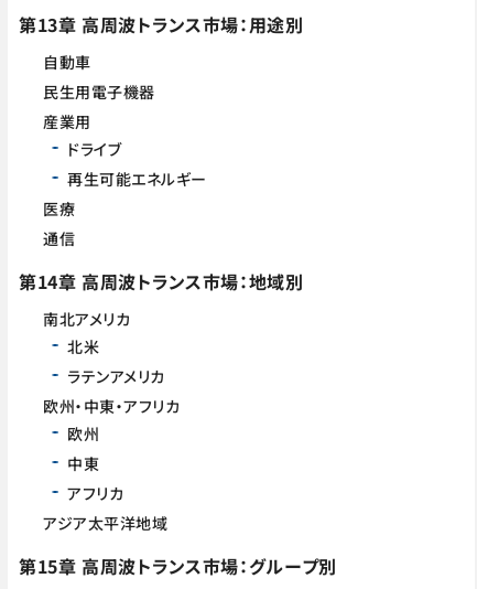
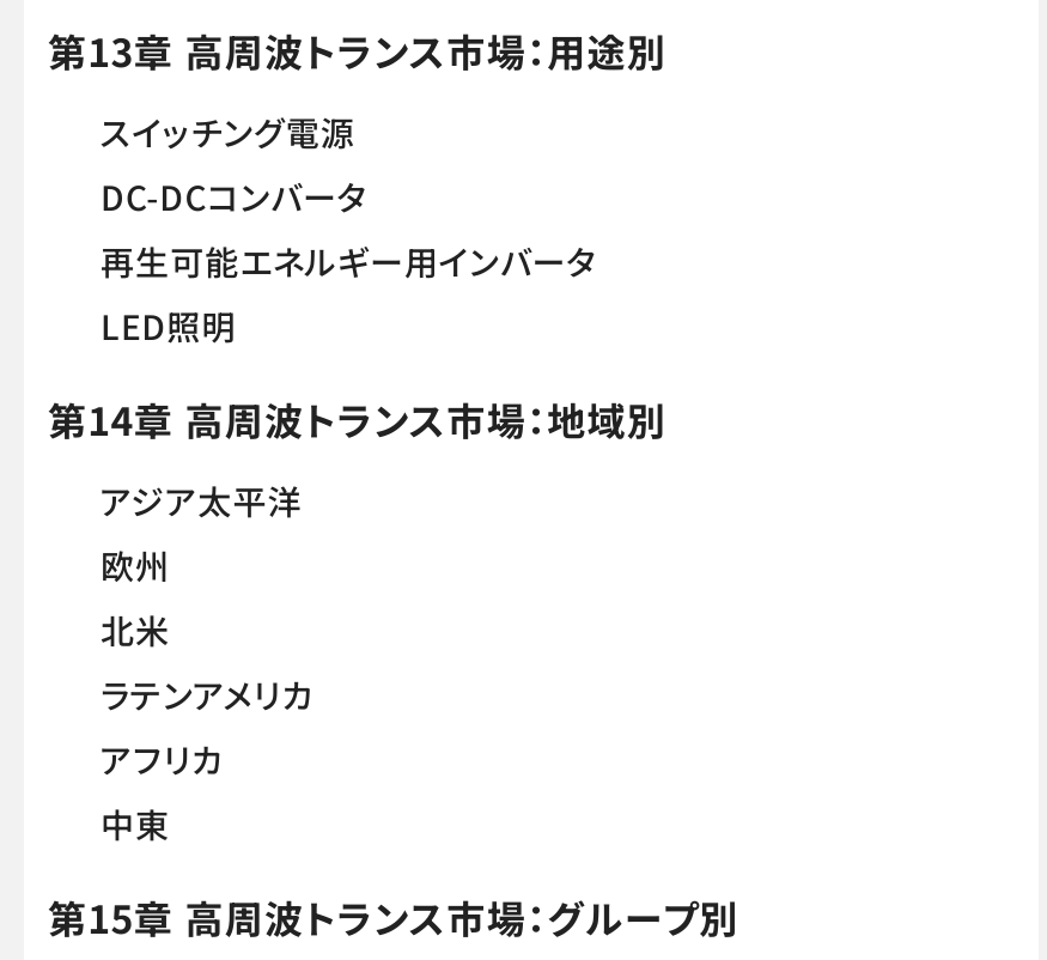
[43,51,207,249] 自動車 | 民生用電子機器 | 産業用 | ドライブ | 再生可能エネルギー | 医療 | 通信 -> [101,108,597,350] スイッチング電源 | DC-DCコンバータ | 再生可能エネルギー用インバータ | LED照明
[43,308,130,330] 南北アメリカ -> [101,476,302,589] アジア太平洋 | 欧州
[43,395,180,445] 欧州・中東・アフリカ | 欧州 -> [101,735,223,783] アフリカ
[43,482,168,534] アフリカ | アジア太平洋地域 -> none

